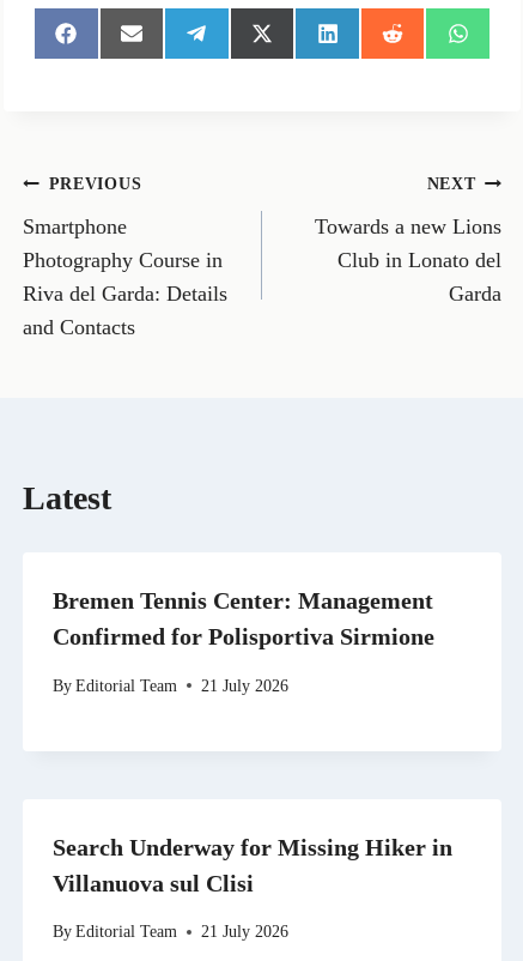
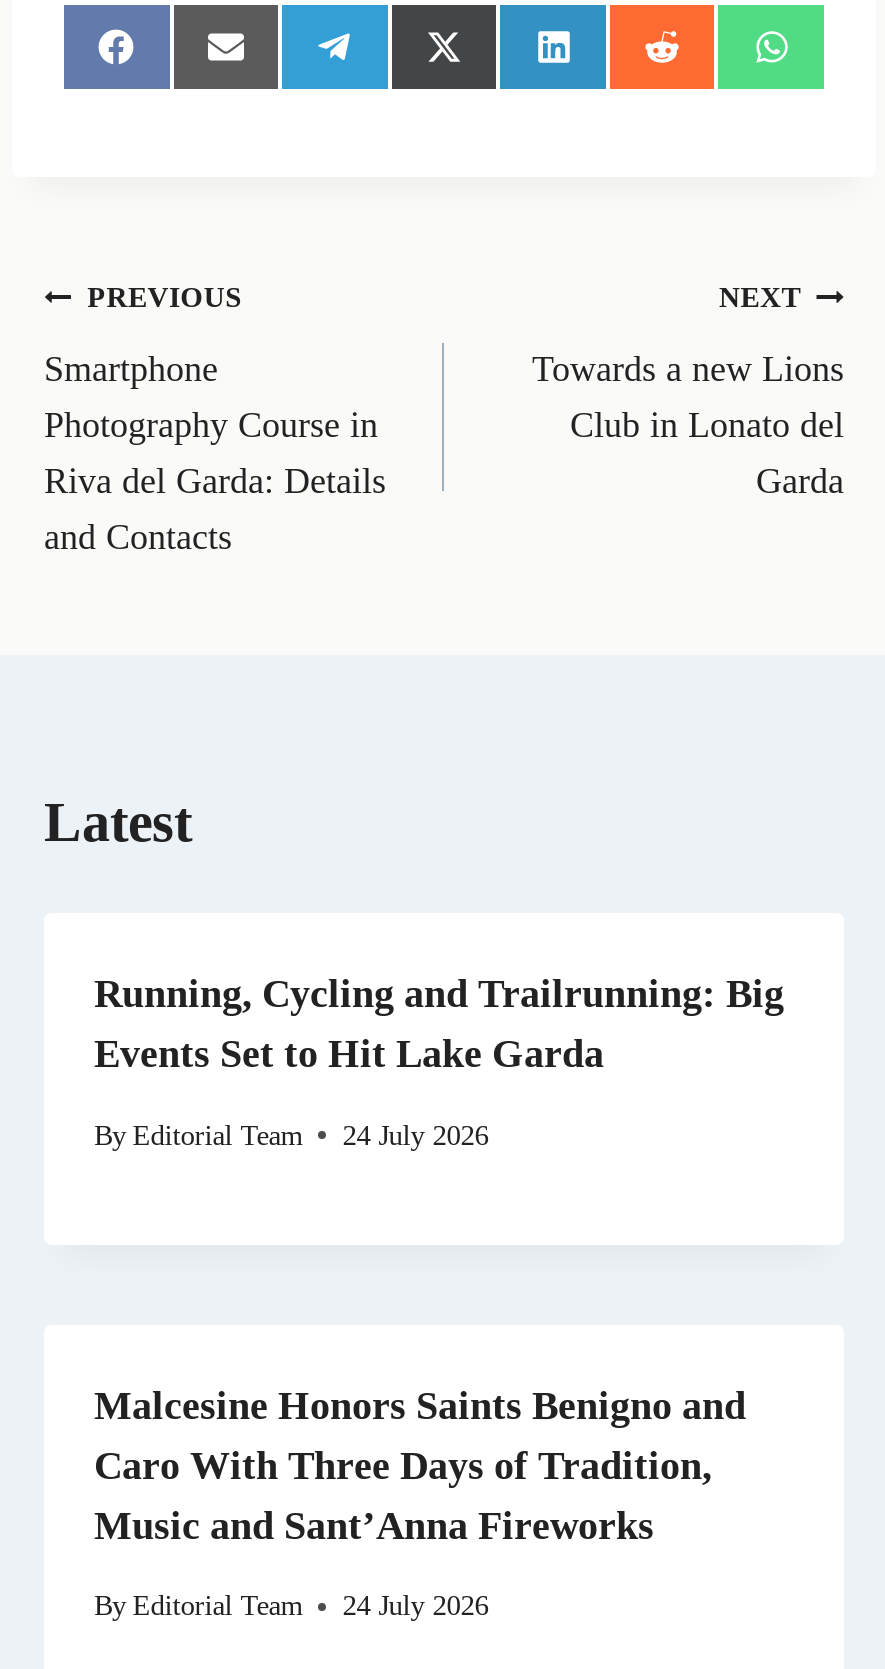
[53,588,434,650] Bremen Tennis Center: Management | Confirmed for Polisportiva Sirmione -> [94,972,784,1076] Running, Cycling and Trailrunning: Big | Events Set to Hit Lake Garda
[53,675,289,695] By Editorial Team 21 July 2026 -> [94,1118,488,1150] By Editorial Team 24 July 2026
[53,834,452,896] Search Underway for Missing Hiker in | Villanuova sul Clisi -> [94,1382,746,1546] Malcesine Honors Saints Benigno and | Caro With Three Days of Tradition, | Music and Sant’Anna Fireworks
[53,922,289,941] By Editorial Team 21 July 2026 -> [94,1589,488,1621] By Editorial Team 24 July 2026

